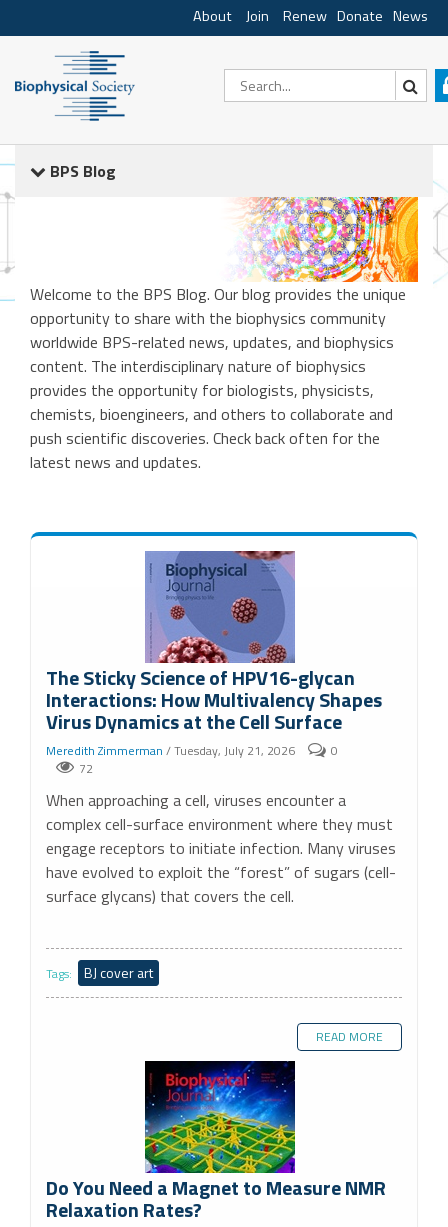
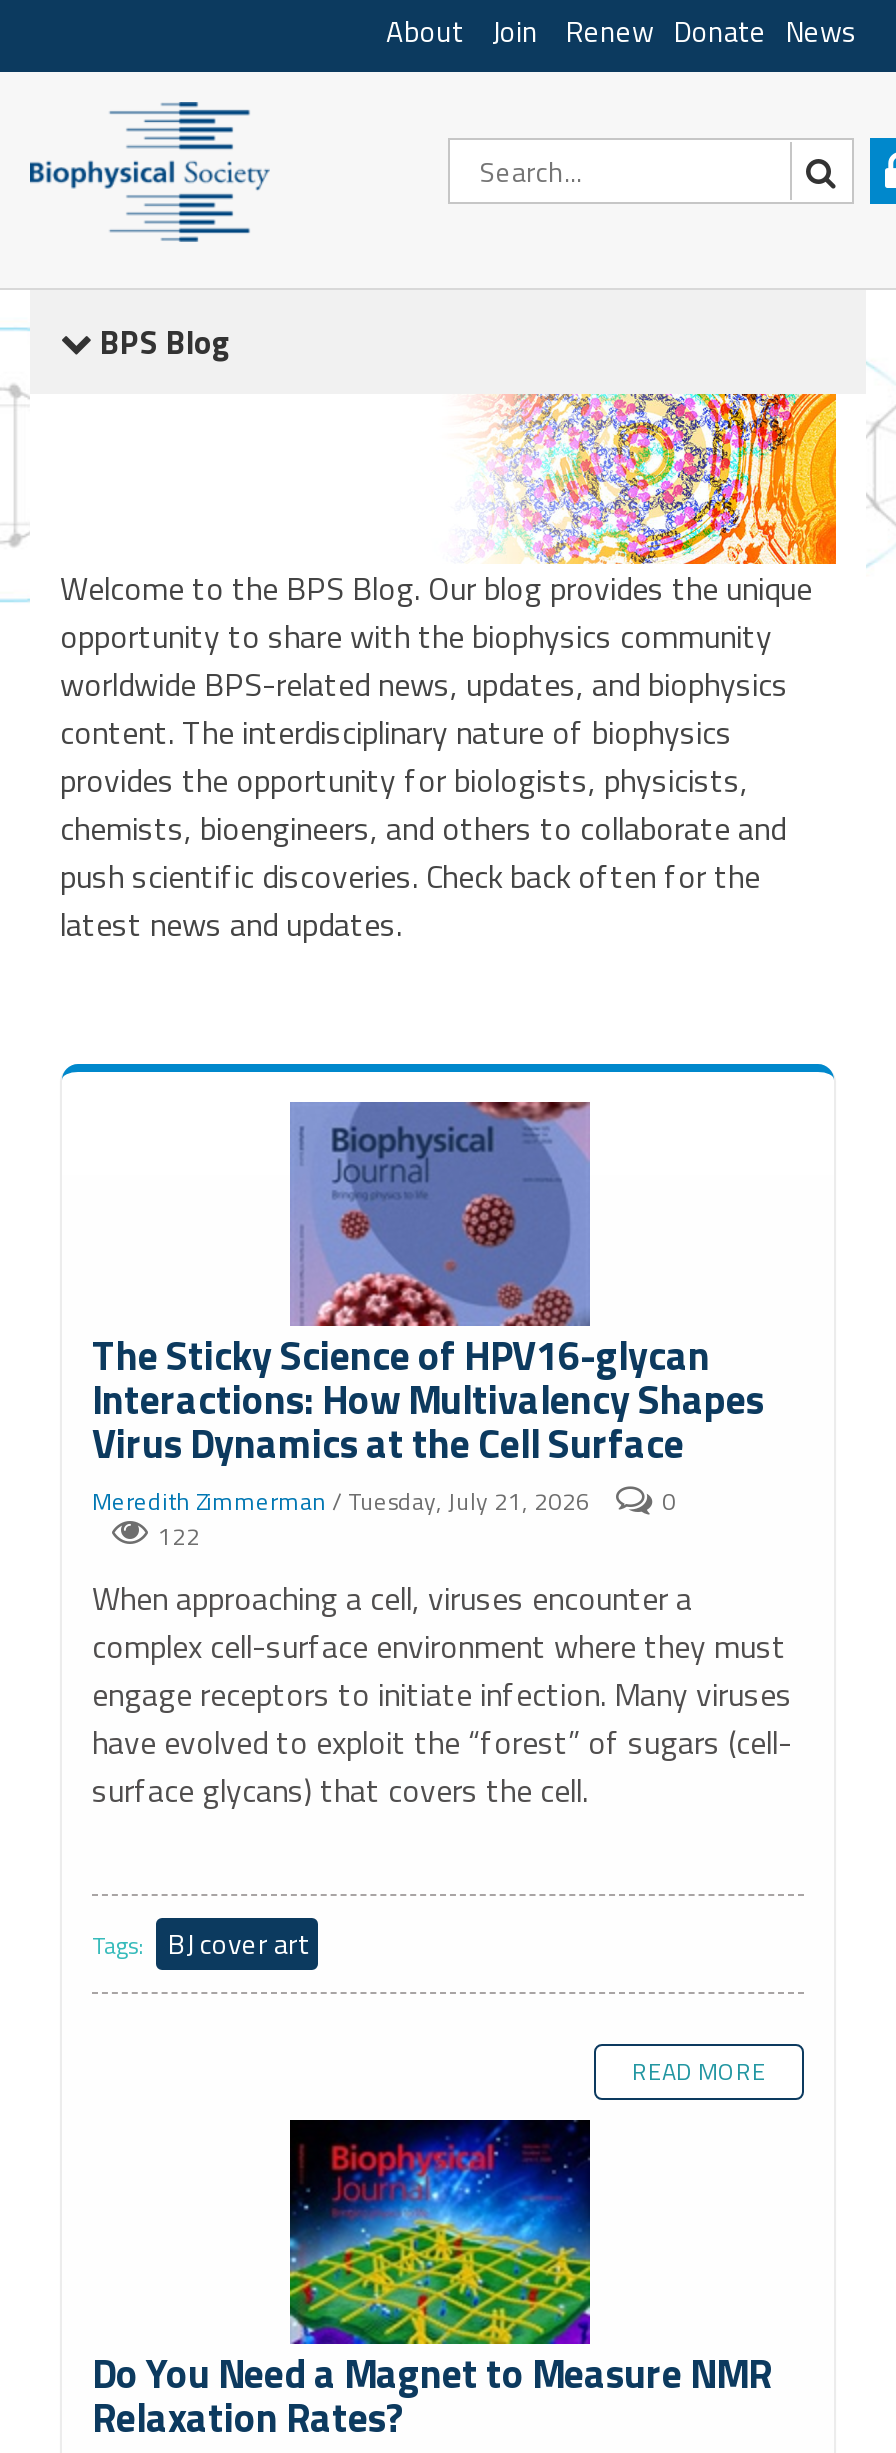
[79,758,93,777] 72 -> [158,1516,200,1554] 122

